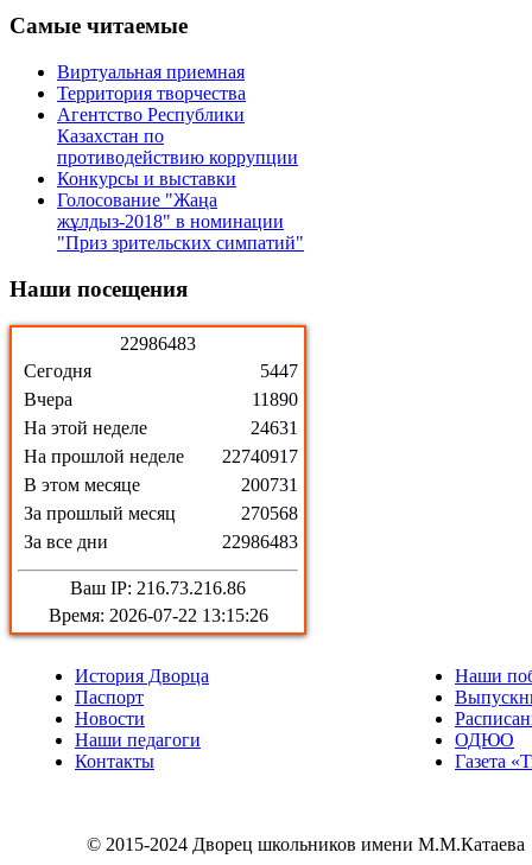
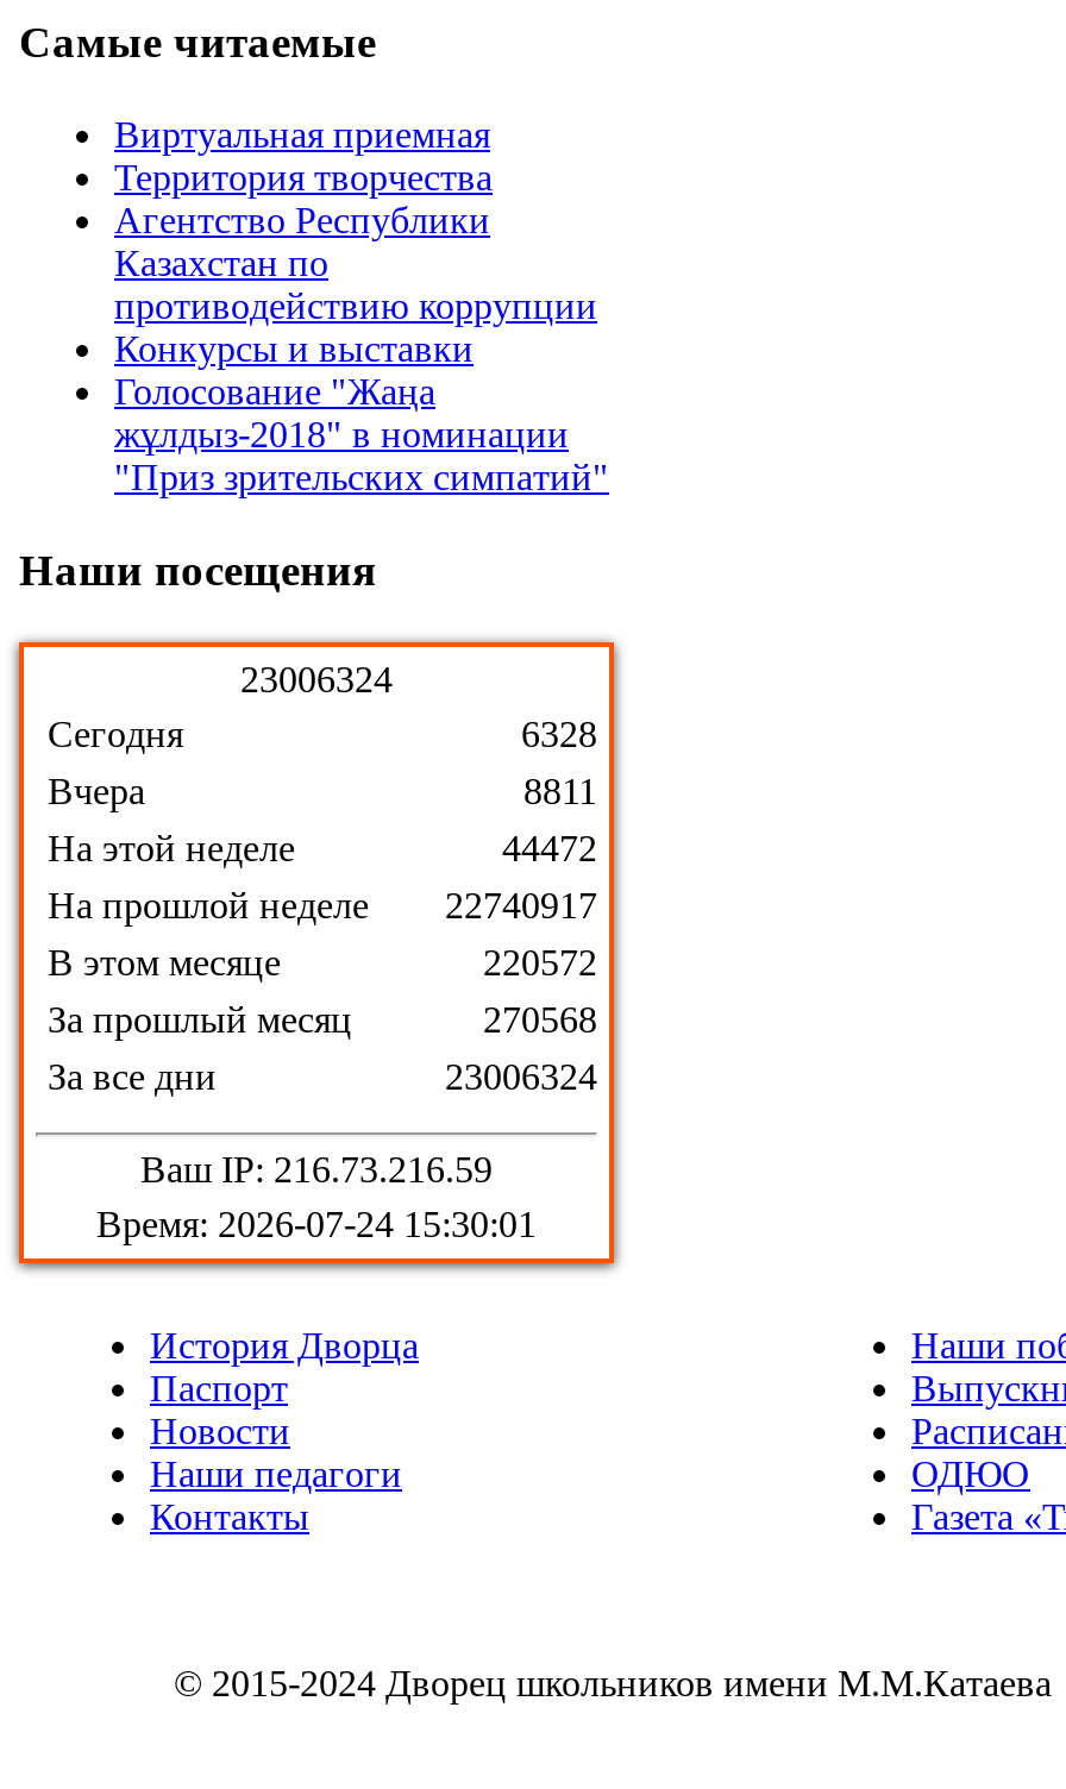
[120,333,196,353] 22986483 -> [240,658,393,698] 23006324
[260,360,298,380] 5447 -> [521,713,597,753] 6328
[252,389,298,409] 11890 -> [523,770,597,810] 8811
[251,417,298,437] 24631 -> [502,827,597,867] 44472
[241,474,298,494] 200731 -> [483,941,597,982] 220572
[222,531,298,551] 22986483 -> [445,1055,597,1096] 23006324
[70,577,246,598] Ваш IP: 216.73.216.86 -> [140,1148,493,1189] Ваш IP: 216.73.216.59
[48,605,268,625] Время: 2026-07-22 13:15:26 -> [96,1203,537,1243] Время: 2026-07-24 15:30:01

